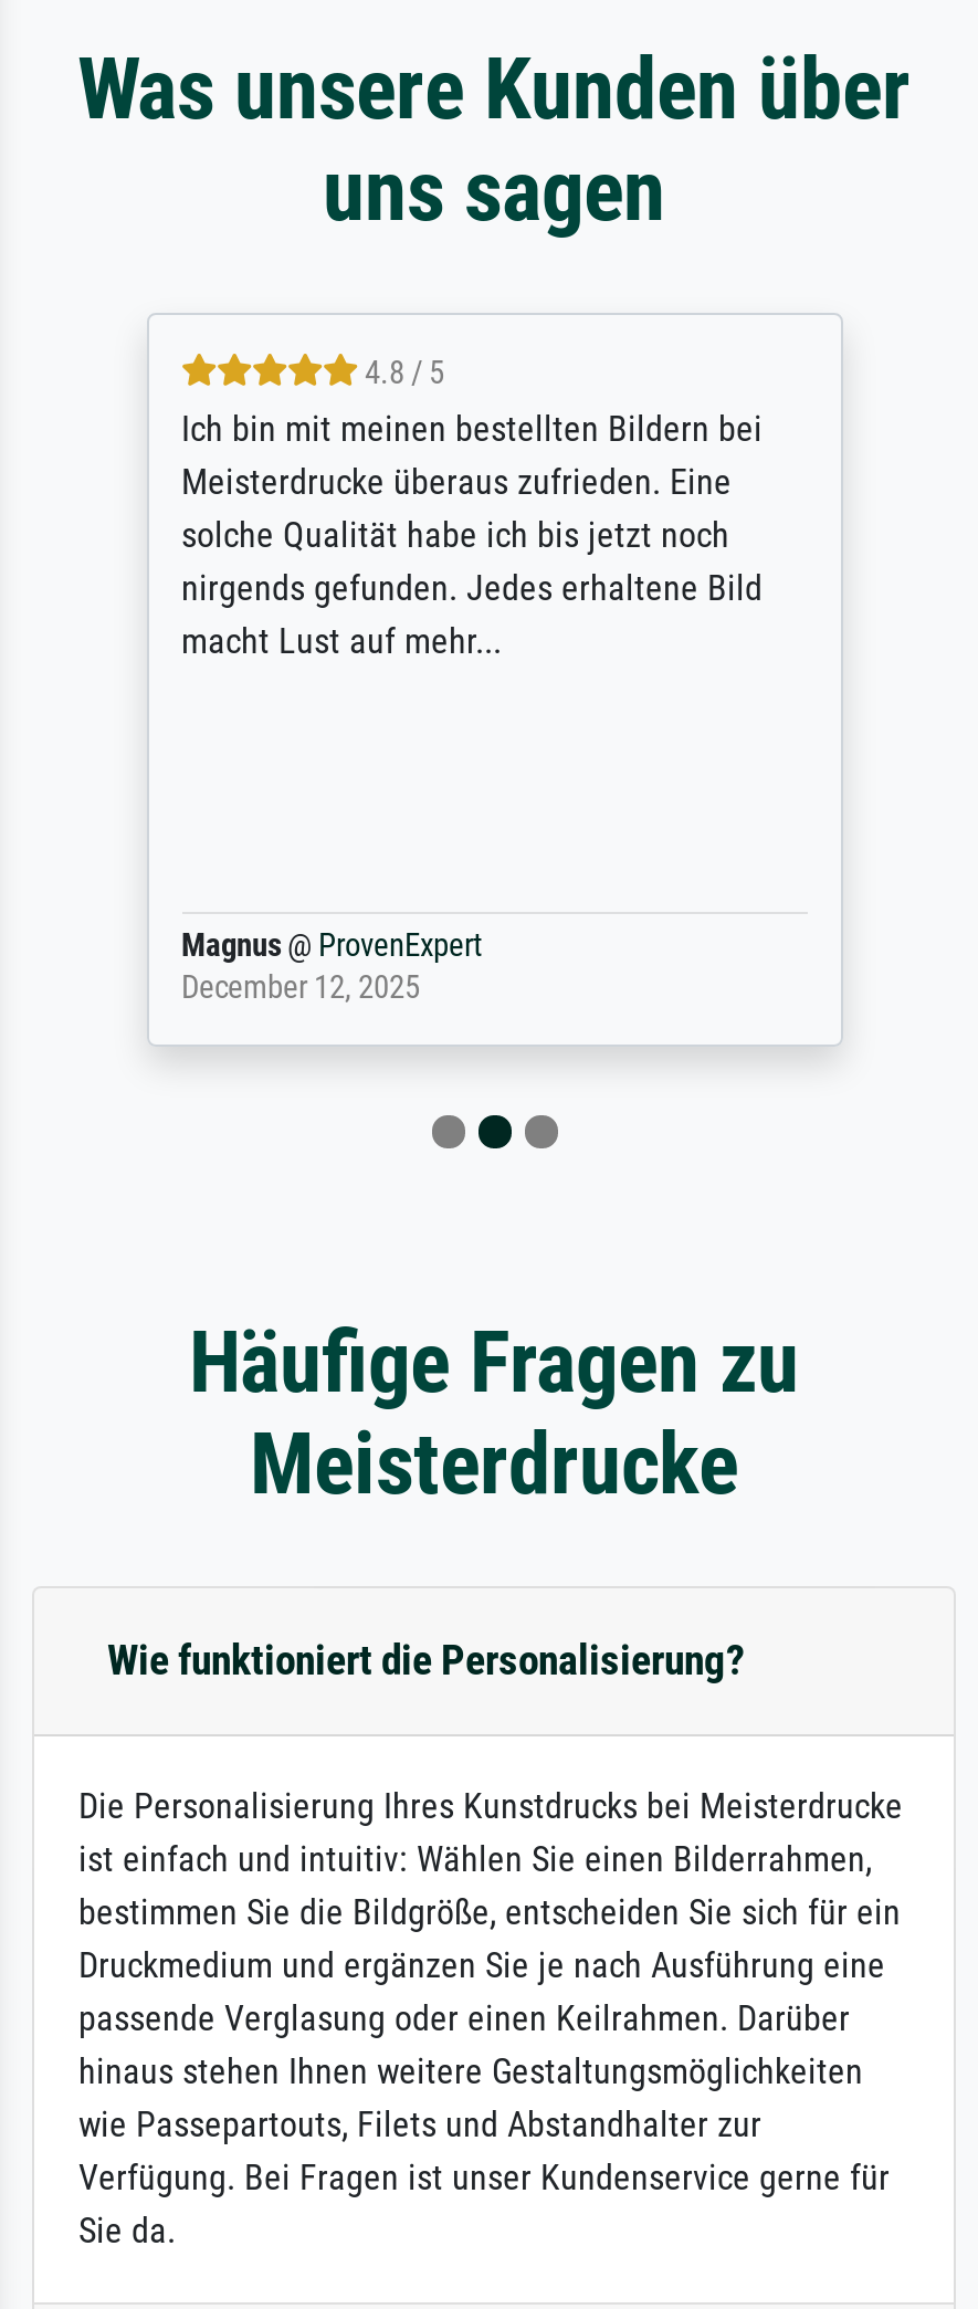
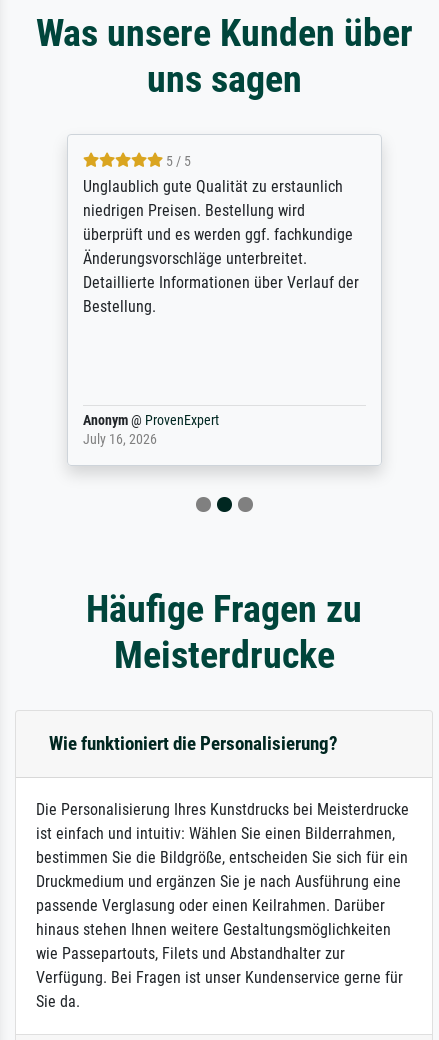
[181,354,763,662] 4.8 / 5 | Ich bin mit meinen bestellten Bildern bei | Meisterdrucke überaus zufrieden. Eine | solche Qualität habe ich bis jetzt noch | nirgends gefunden. Jedes erhaltene Bild | macht Lust auf mehr... -> [82,153,358,316] 5 / 5 | Unglaublich gute Qualität zu erstaunlich | niedrigen Preisen. Bestellung wird | überprüft und es werden ggf. fachkundige | Änderungsvorschläge unterbreitet. | Detaillierte Informationen über Verlauf der | Bestellung.
[181,927,482,1006] Magnus @ ProvenExpert | December 12, 2025 -> [82,412,218,448] Anonym @ ProvenExpert | July 16, 2026

